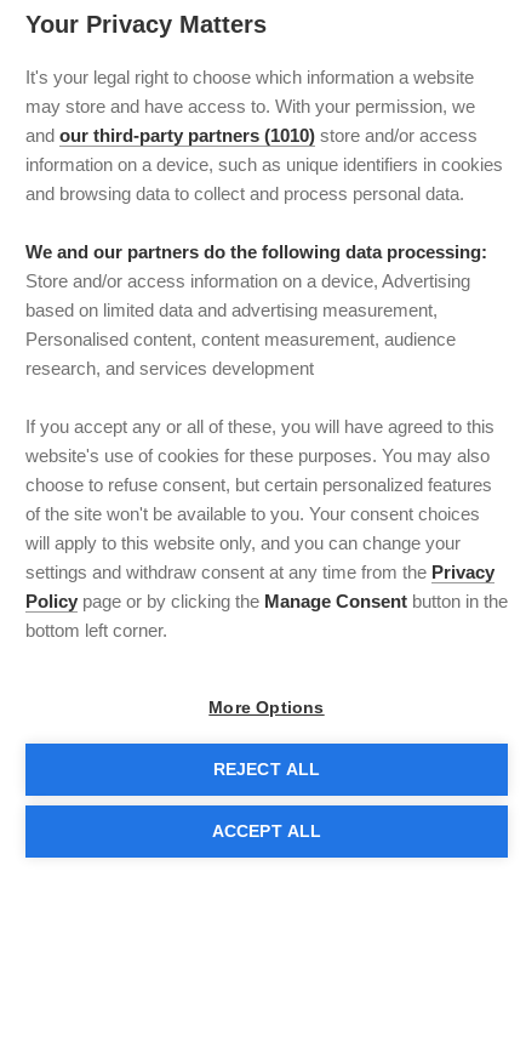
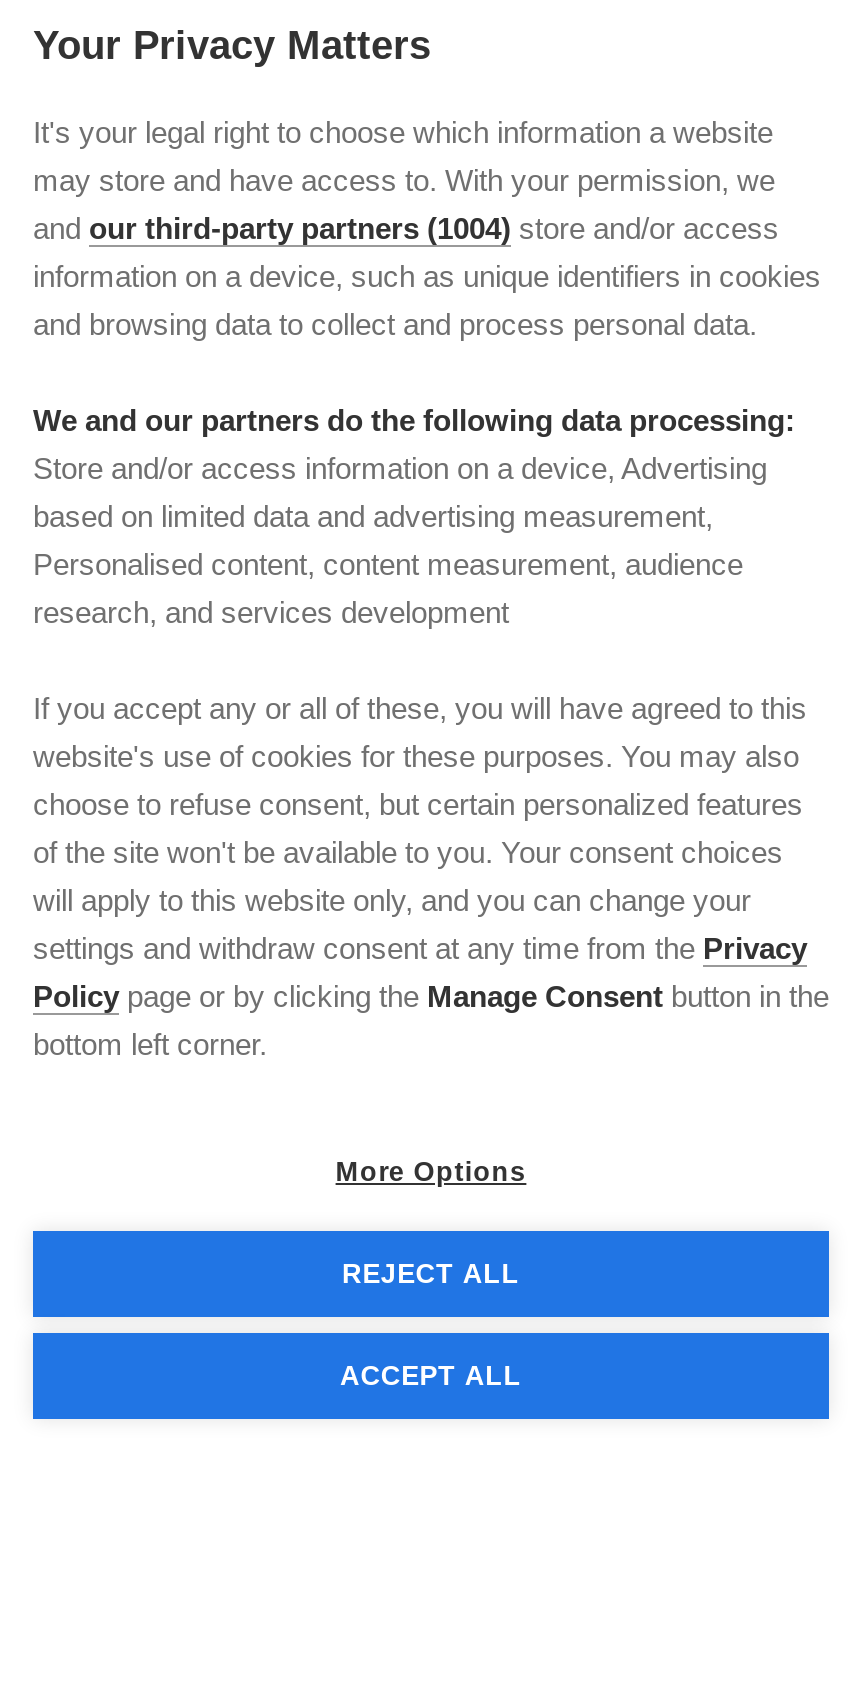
[25,125,478,146] and our third-party partners (1010) store and/or access -> [33,211,779,245] and our third-party partners (1004) store and/or access

